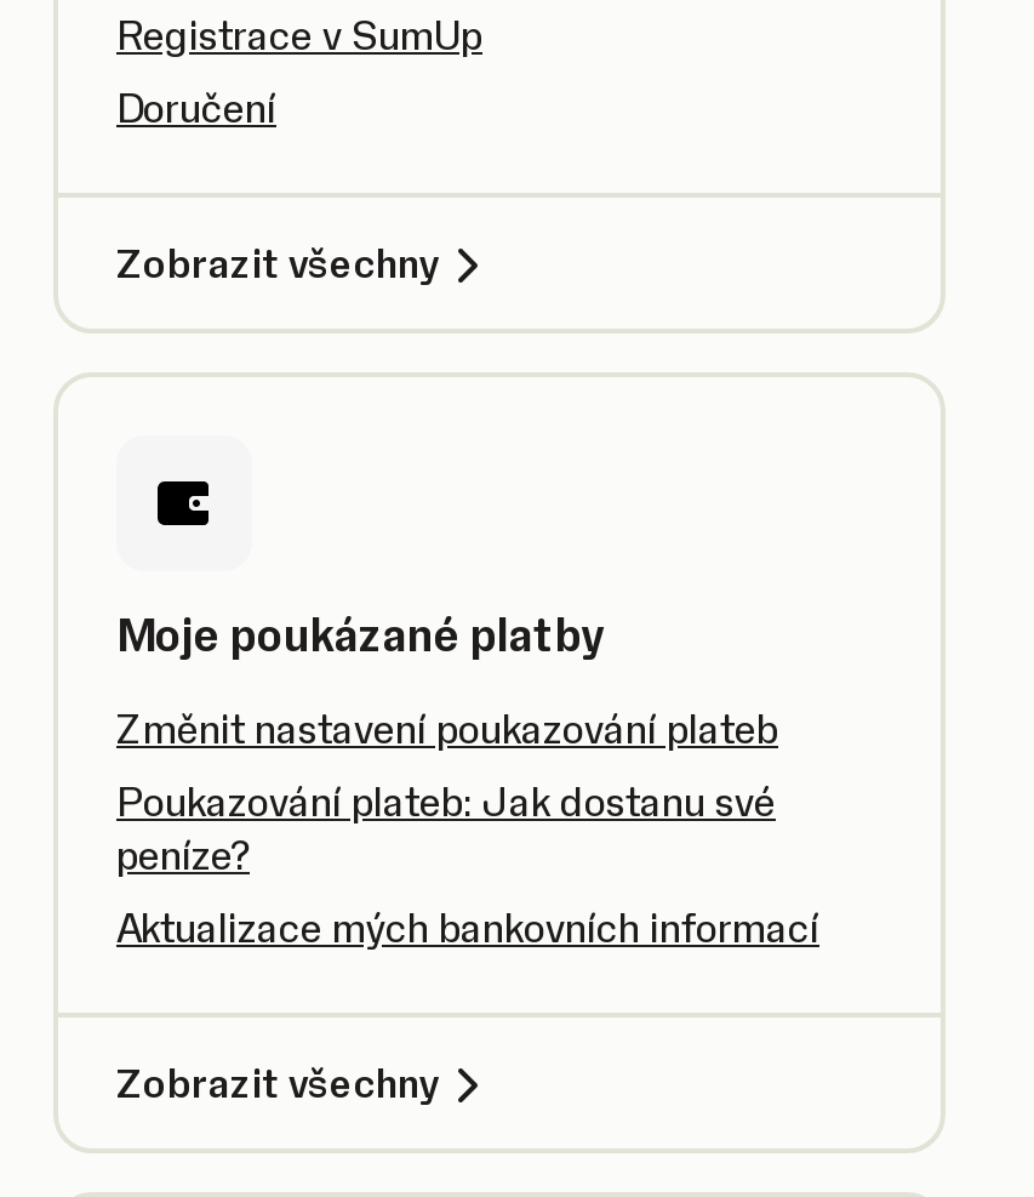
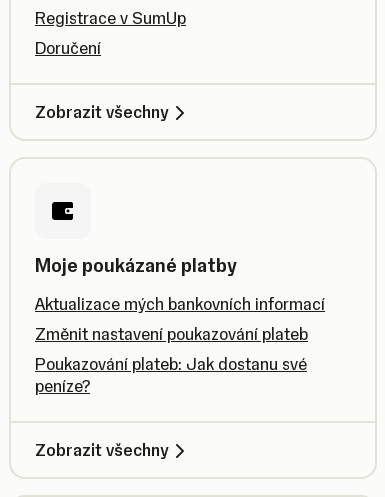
moved [116,705,778,879] -> [35,324,308,396]: Změnit nastavení poukazování plateb | Poukazování plateb: Jak dostanu své | peníze?
moved [116,904,819,952] -> [35,294,325,314]: Aktualizace mých bankovních informací

